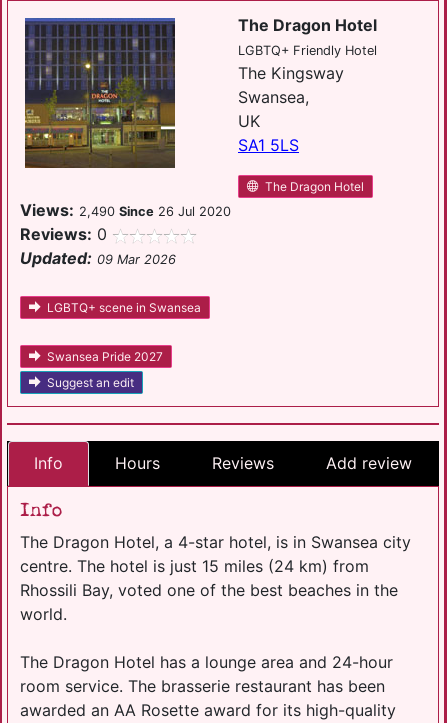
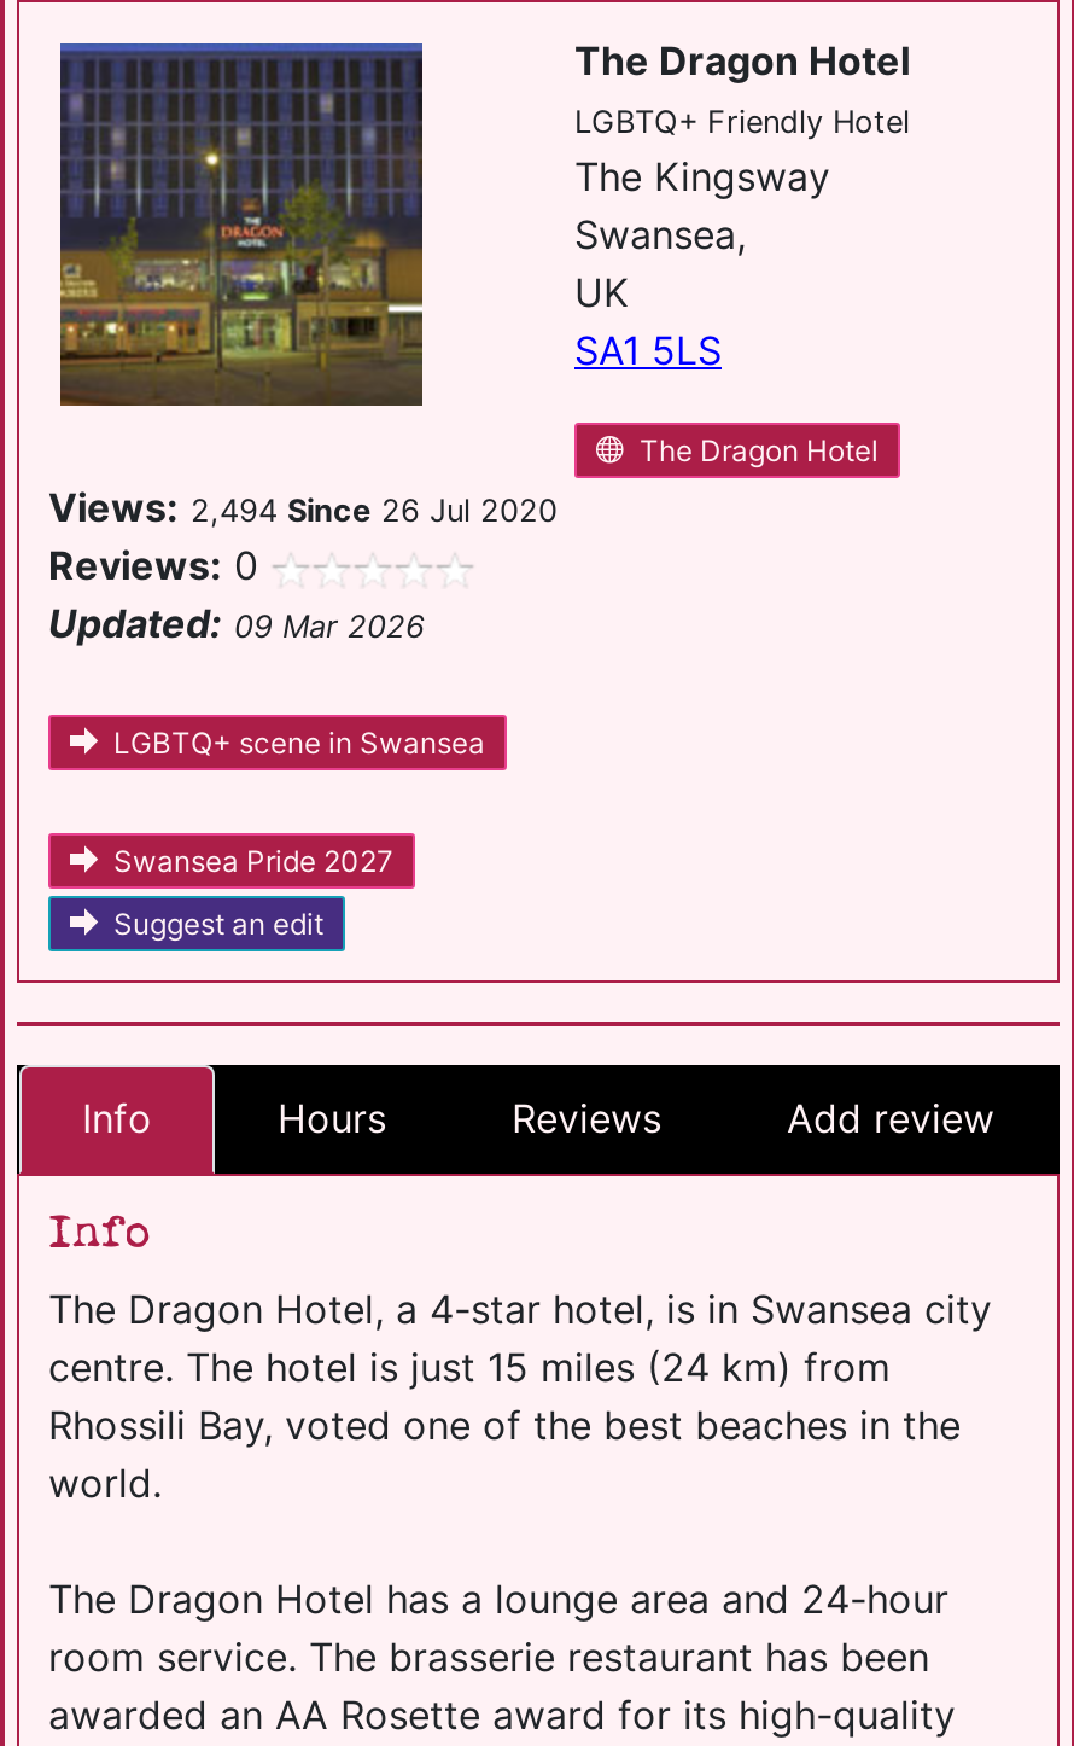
[20,200,231,220] Views: 2,490 Since 26 Jul 2020 -> [48,483,558,532] Views: 2,494 Since 26 Jul 2020

